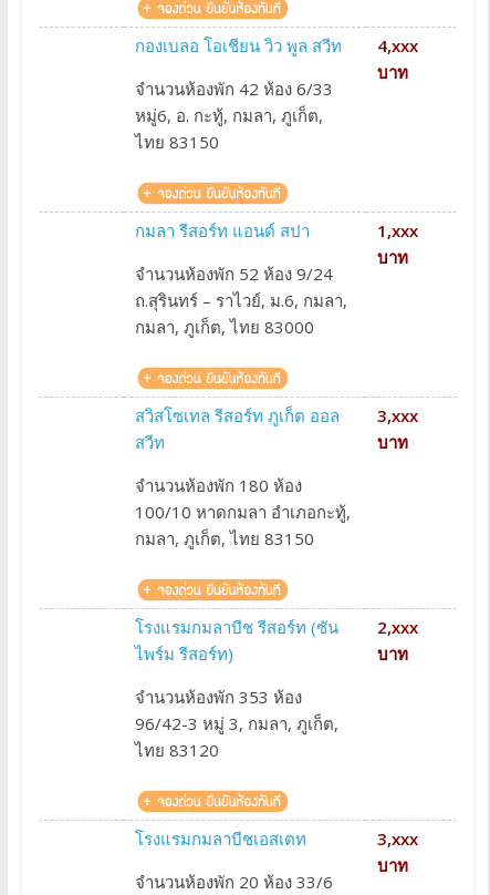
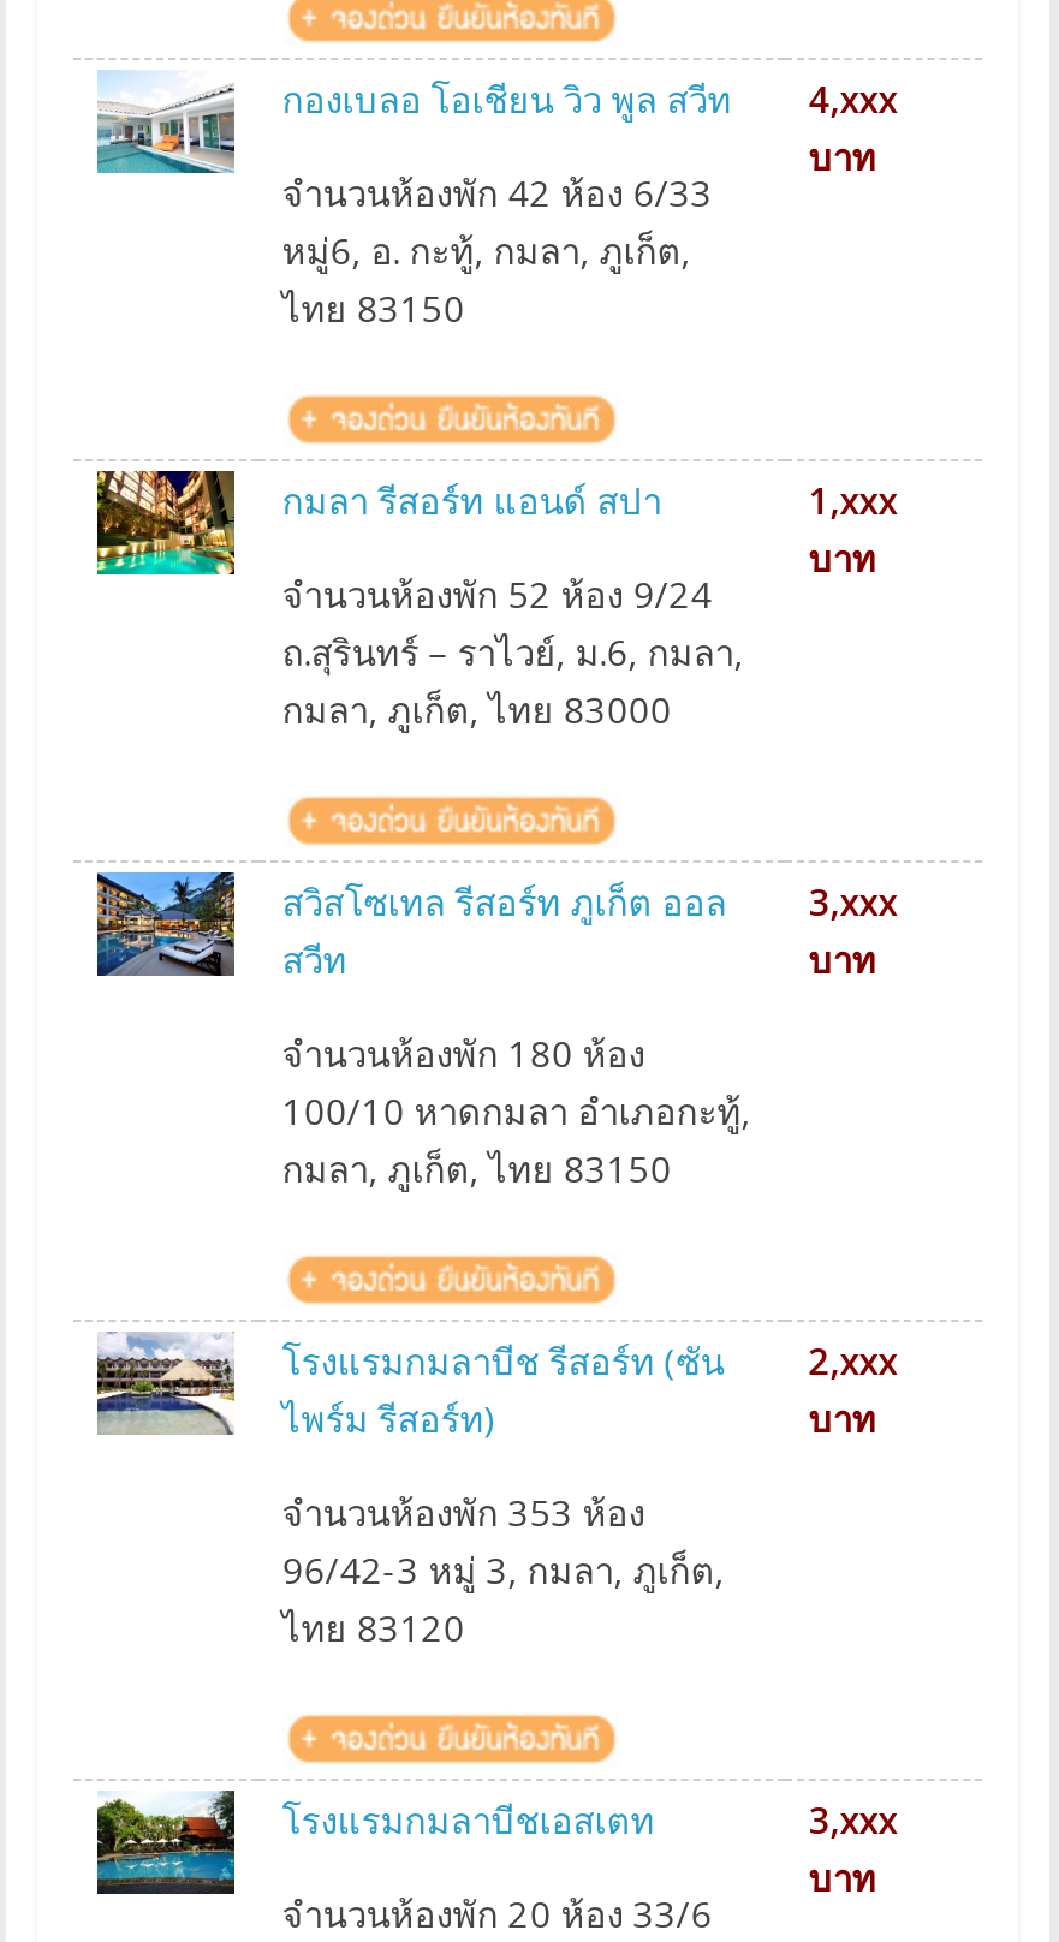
none -> [95,70,237,175] [image]
none -> [95,469,237,577] [image]
none -> [95,870,237,978] [image]
none -> [95,1329,237,1437] [image]
none -> [95,1788,237,1896] [image]

